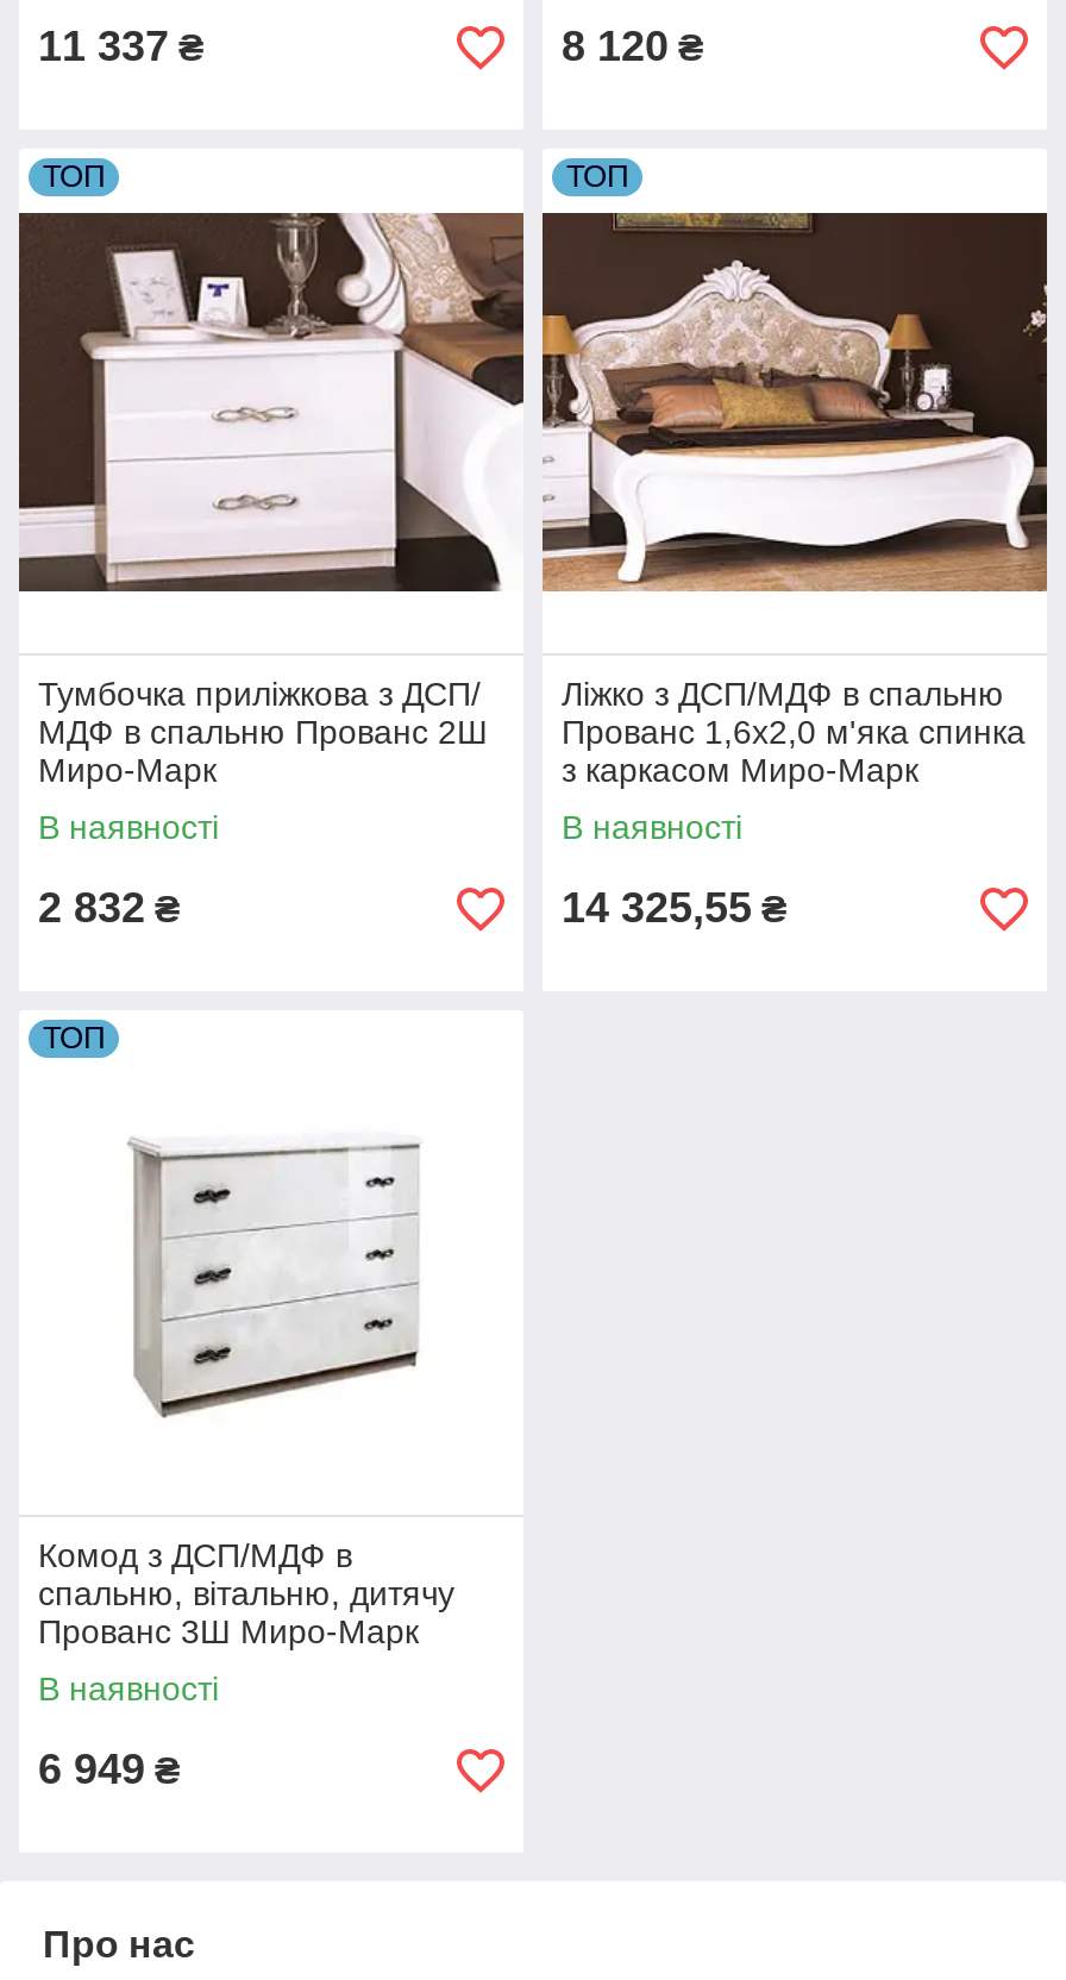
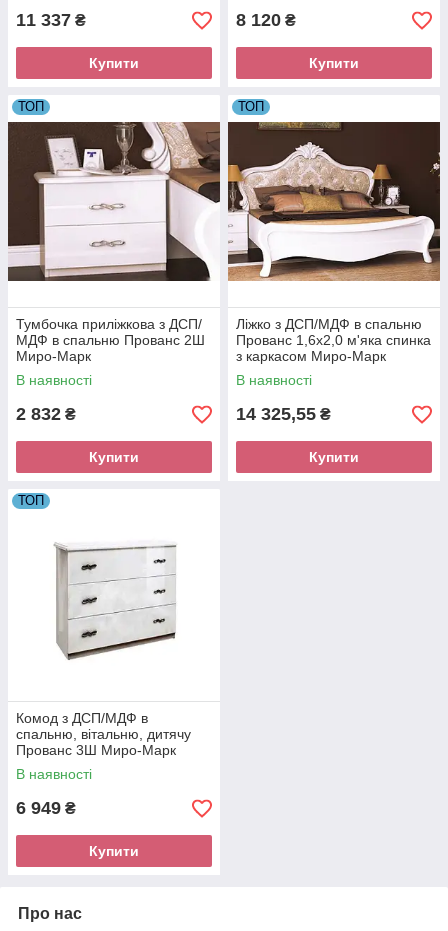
none -> [89,55,139,71] Купити
none -> [309,55,359,71] Купити
none -> [89,449,139,465] Купити
none -> [309,449,359,465] Купити
none -> [89,843,139,859] Купити

